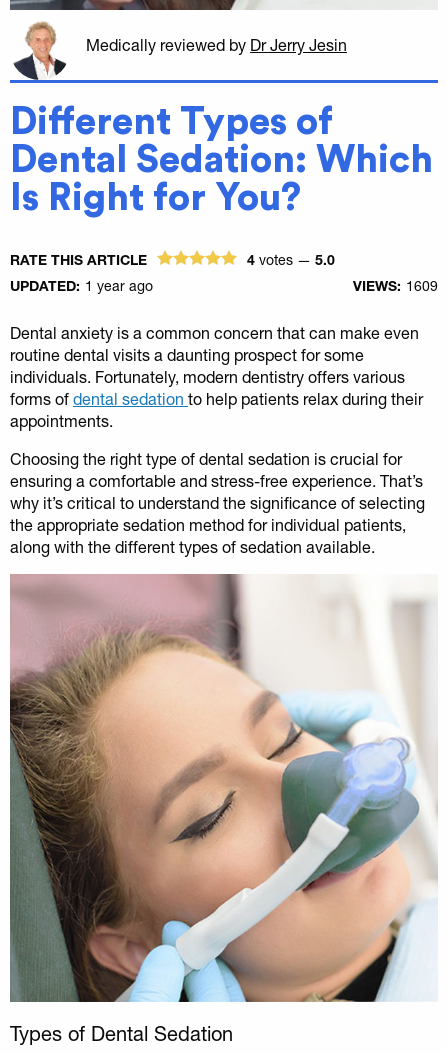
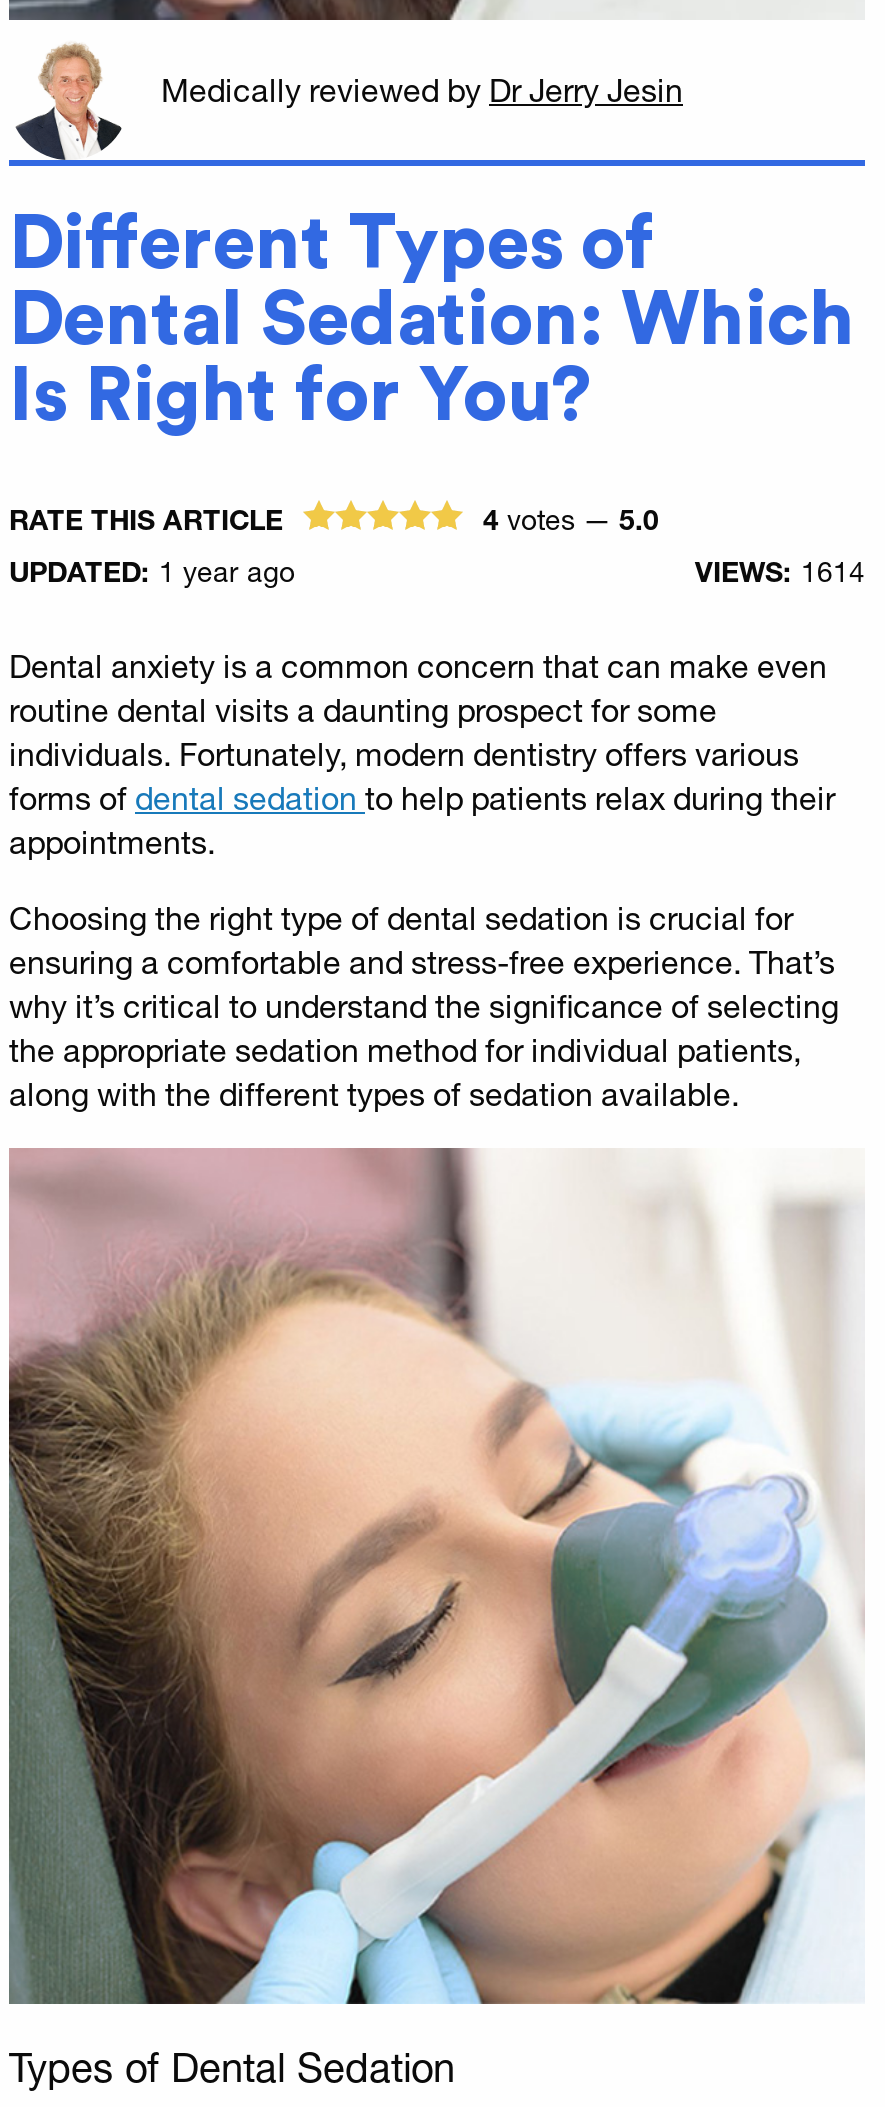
[353,277,438,294] VIEWS: 1609 -> [695,554,865,588] VIEWS: 1614

